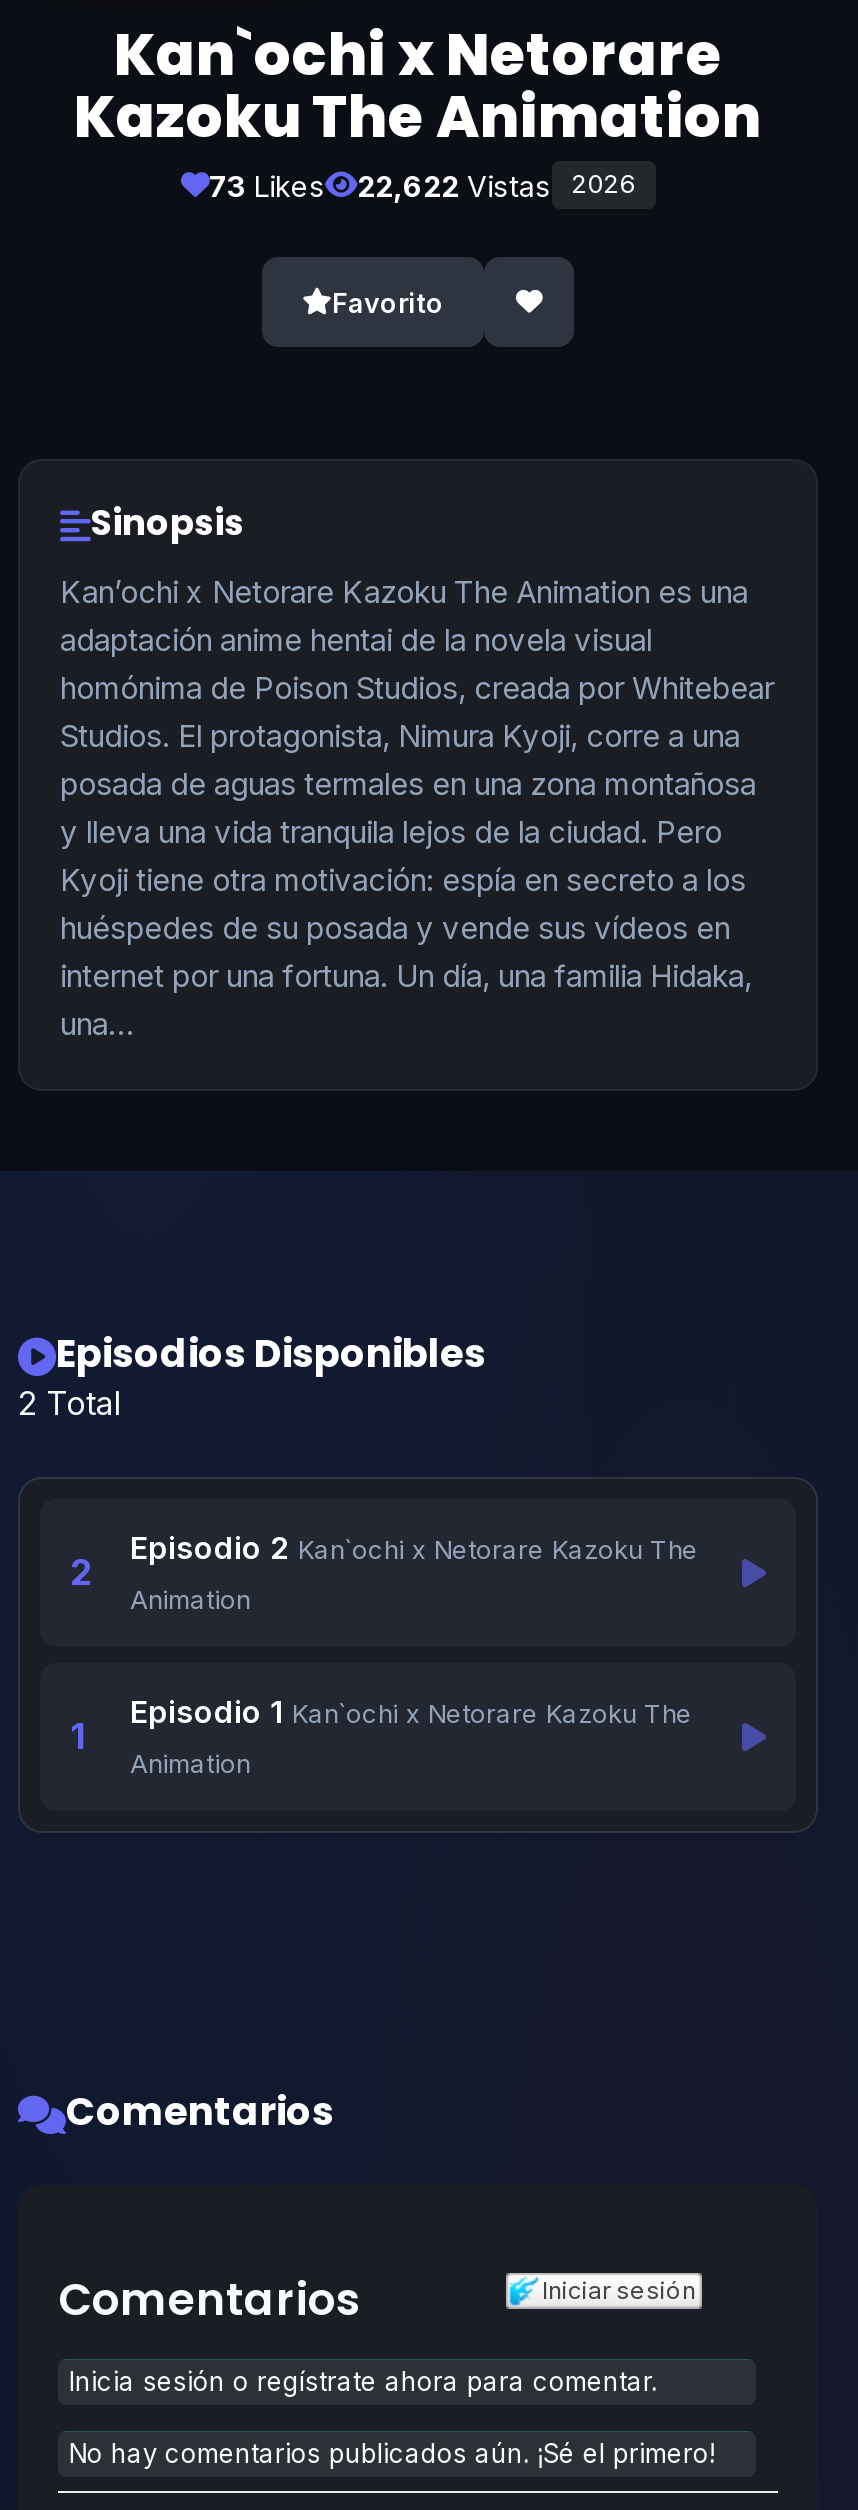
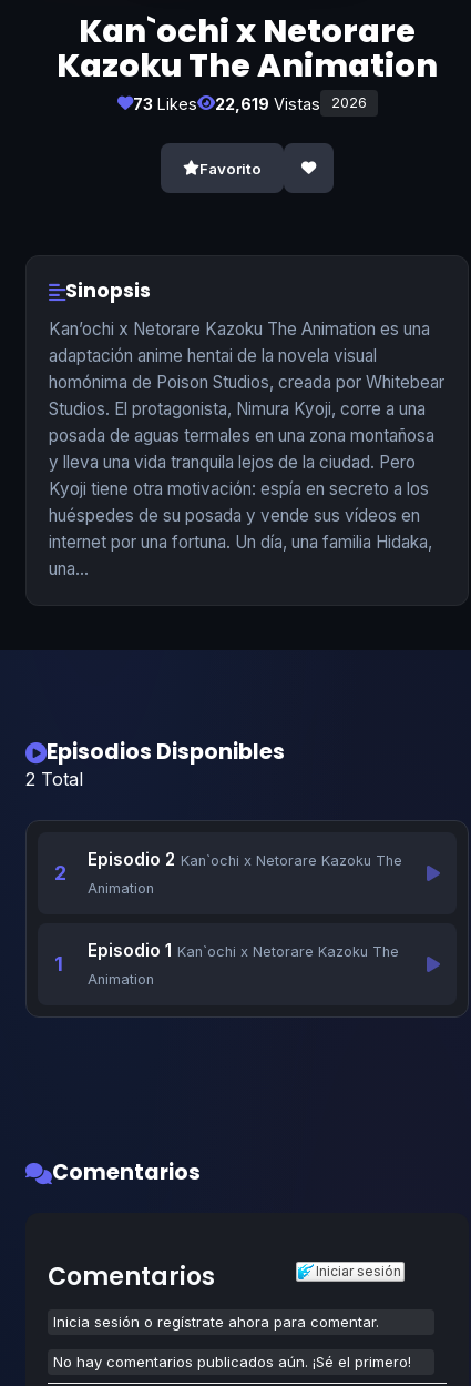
[209,168,635,202] 73 Likes 22,622 Vistas 2026 -> [132,94,366,113] 73 Likes 22,619 Vistas 2026

